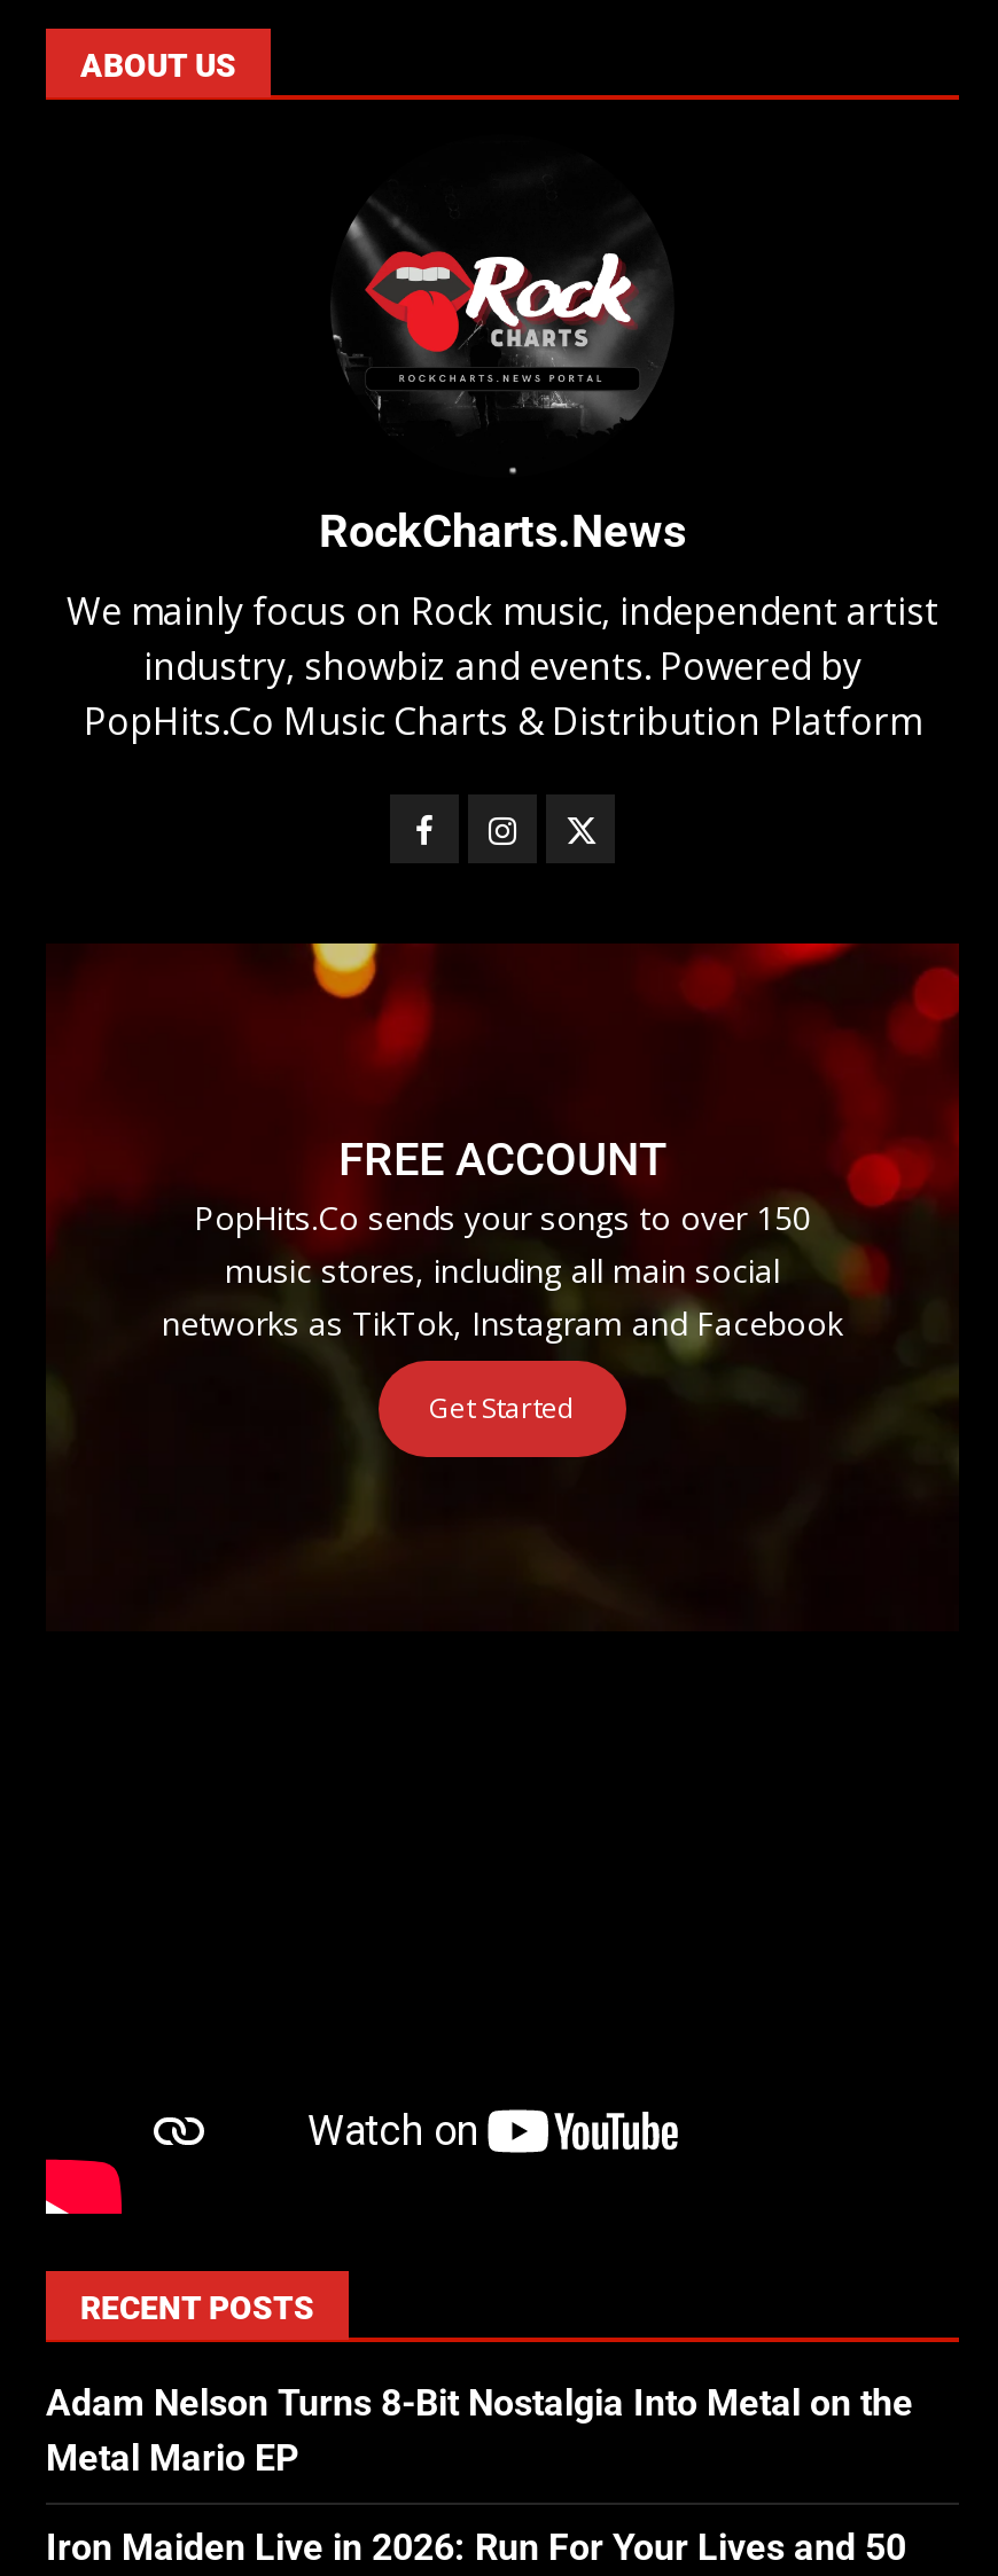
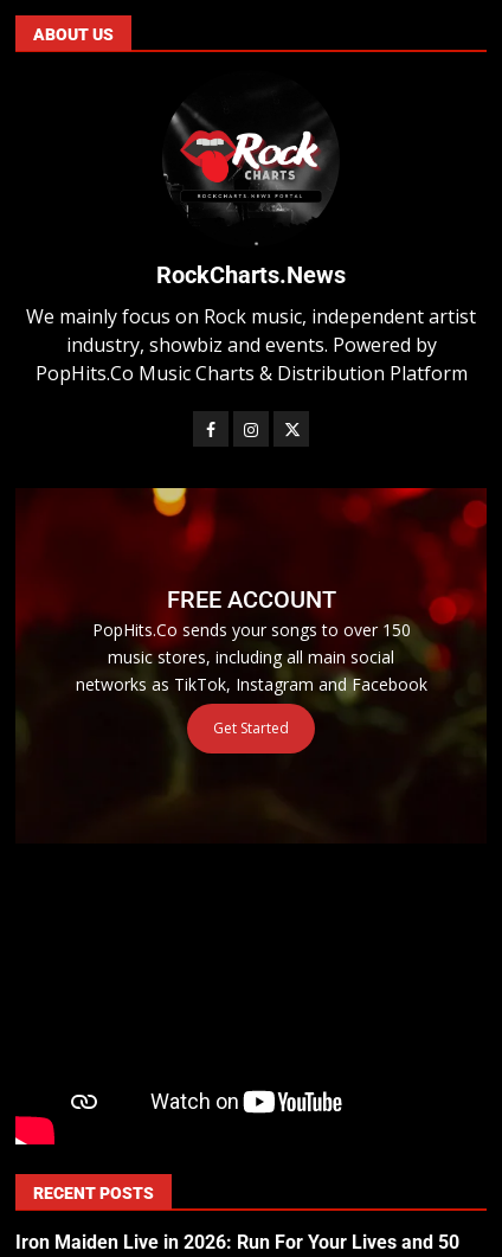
[46,2382,913,2480] Adam Nelson Turns 8-Bit Nostalgia Into Metal on the | Metal Mario EP -> none

